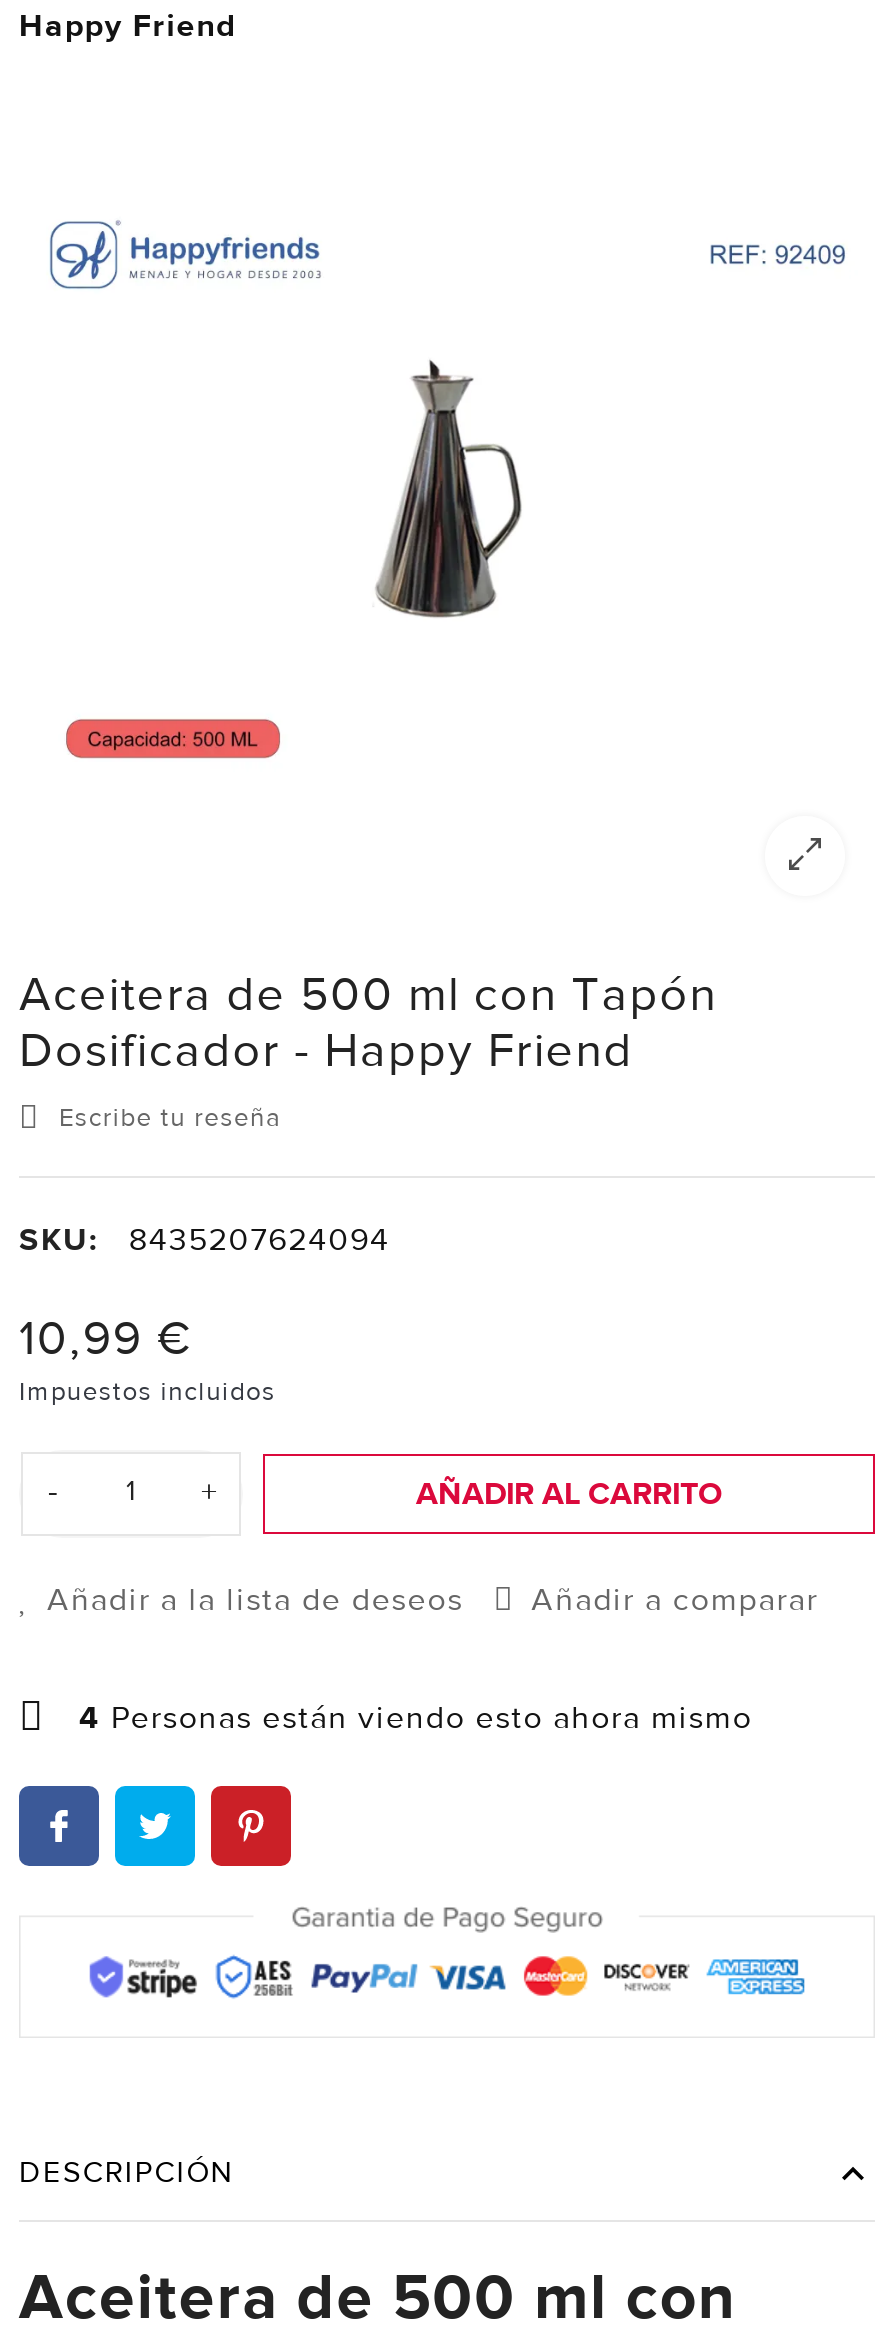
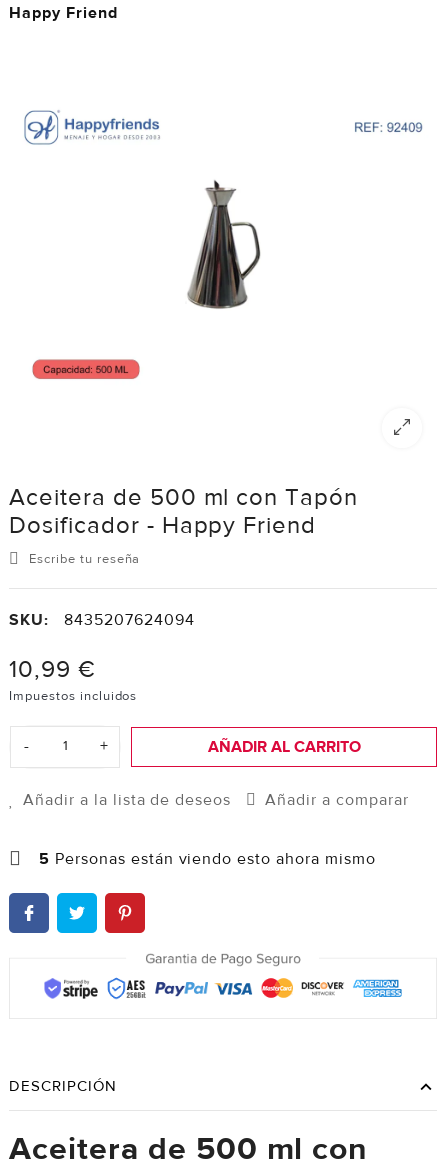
[79,1697,753,1737] 4 Personas están viendo esto ahora mismo -> [39,849,376,869] 5 Personas están viendo esto ahora mismo

